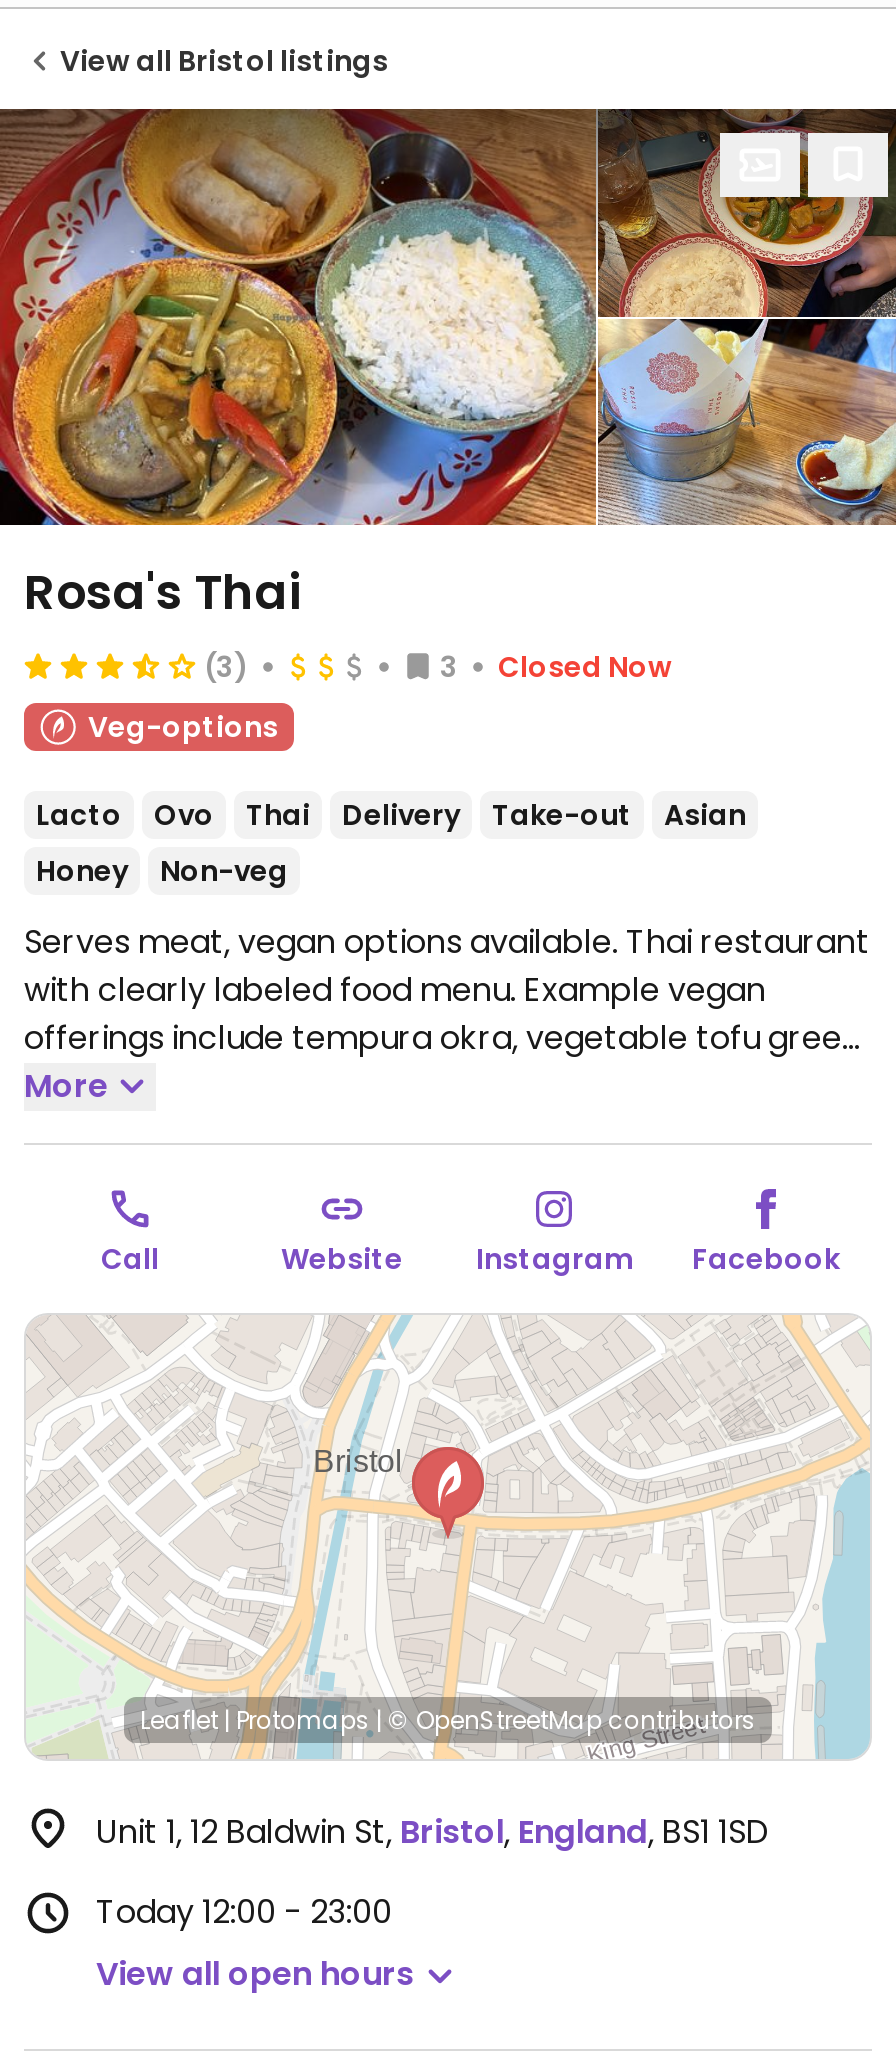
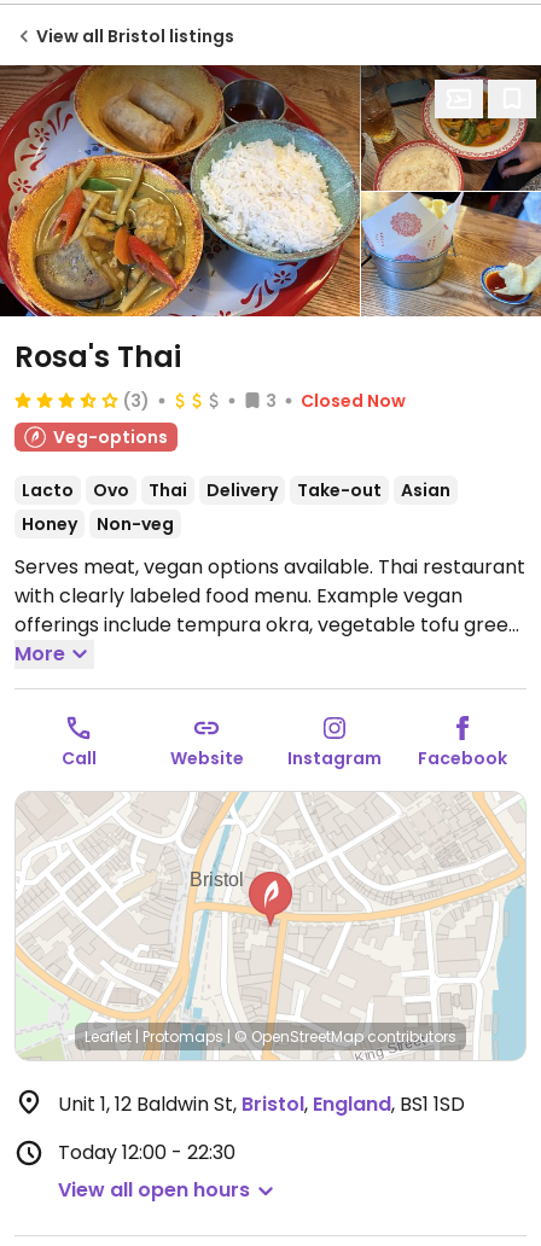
[96,1889,392,1935] Today 12:00 - 23:00 -> [58,1139,235,1166] Today 12:00 - 22:30

